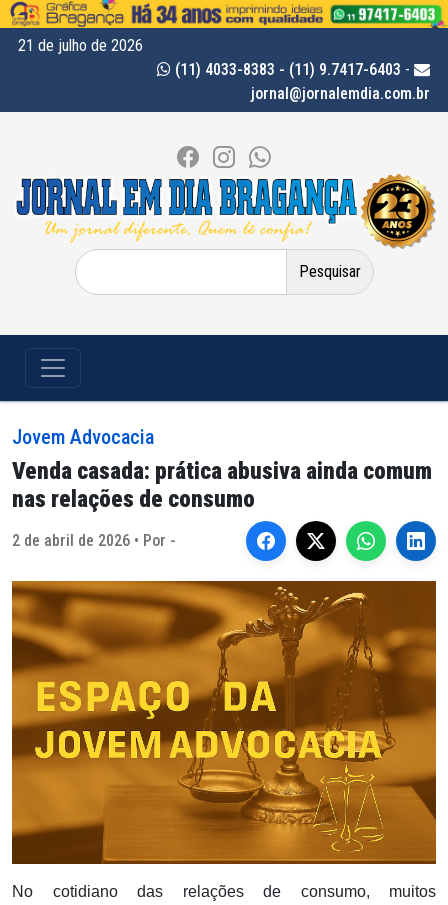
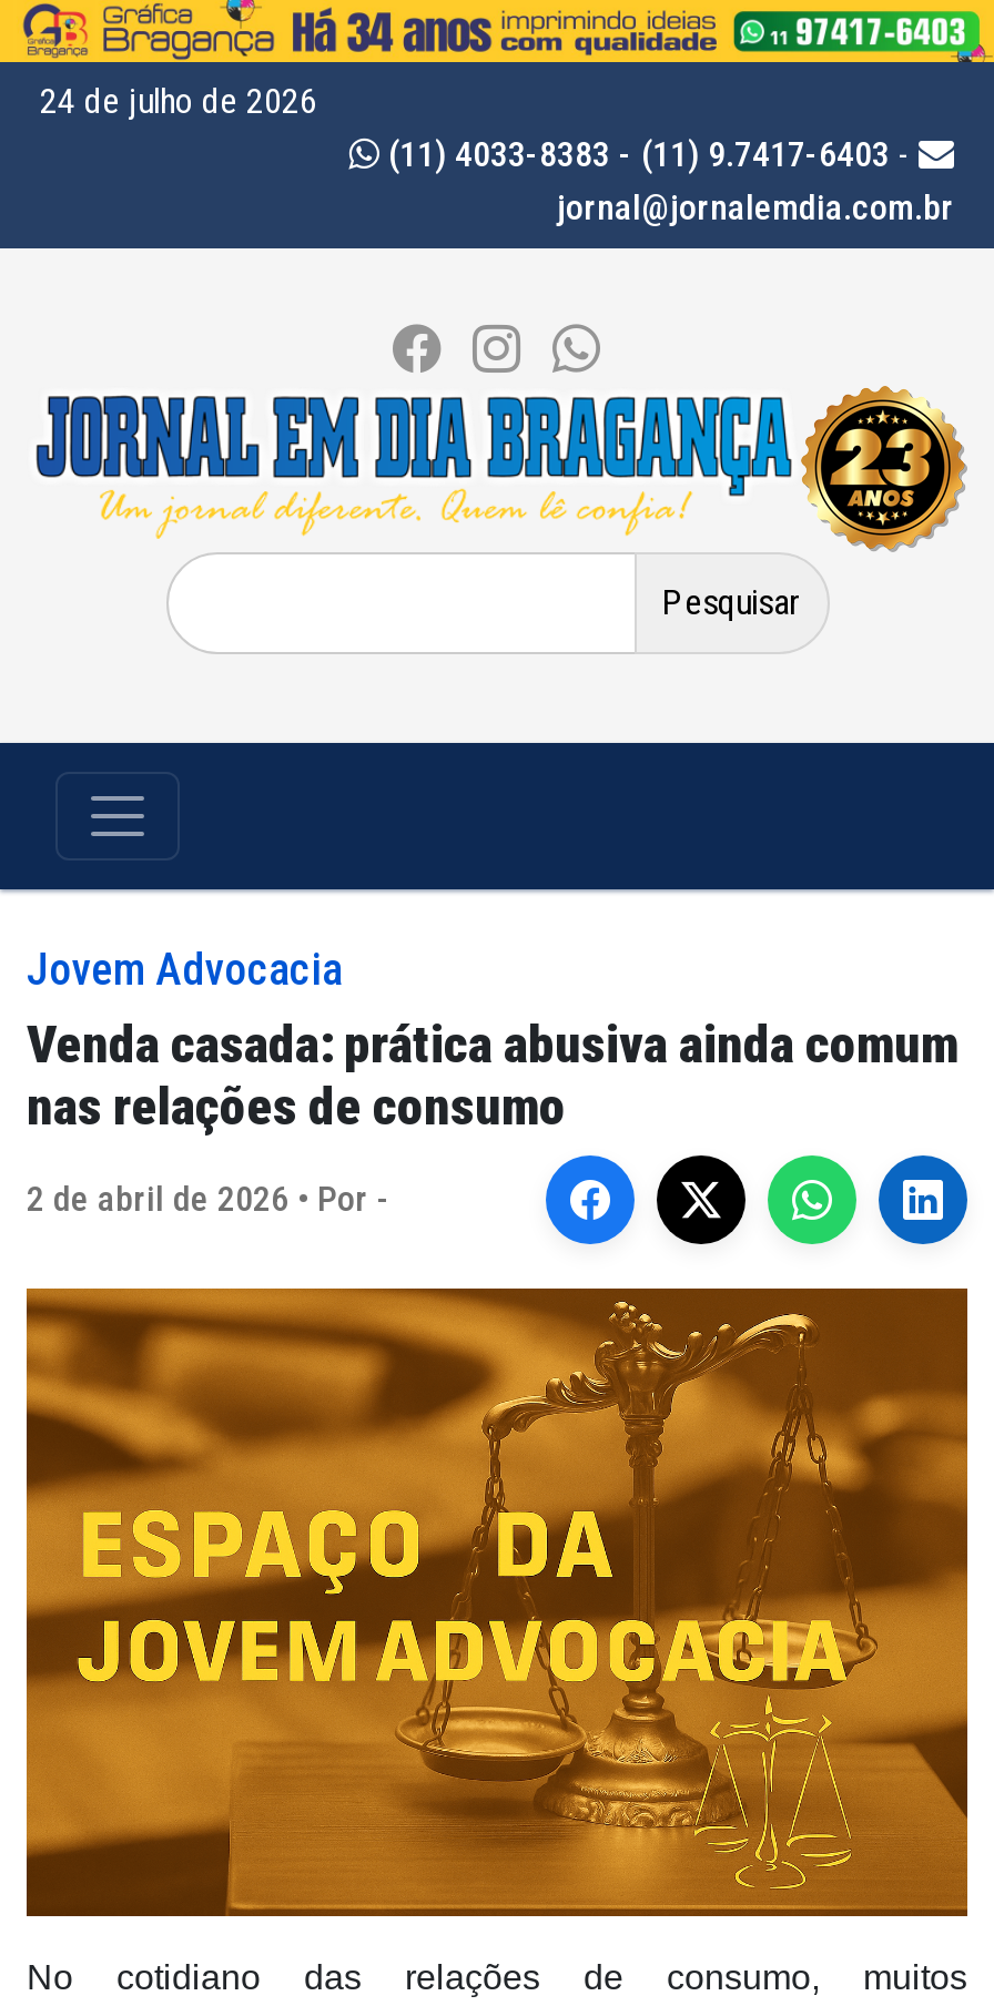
[18,36,143,55] 21 de julho de 2026 -> [40,80,317,122] 24 de julho de 2026

